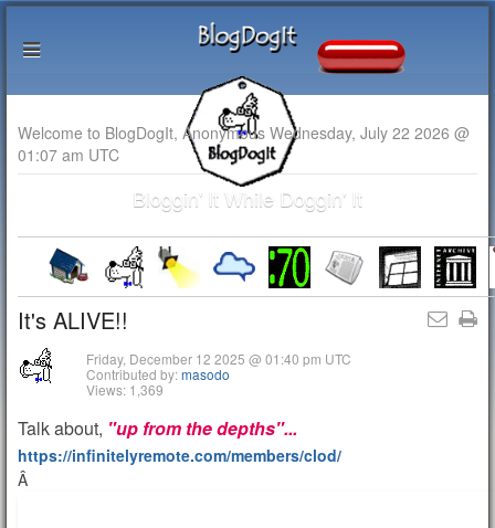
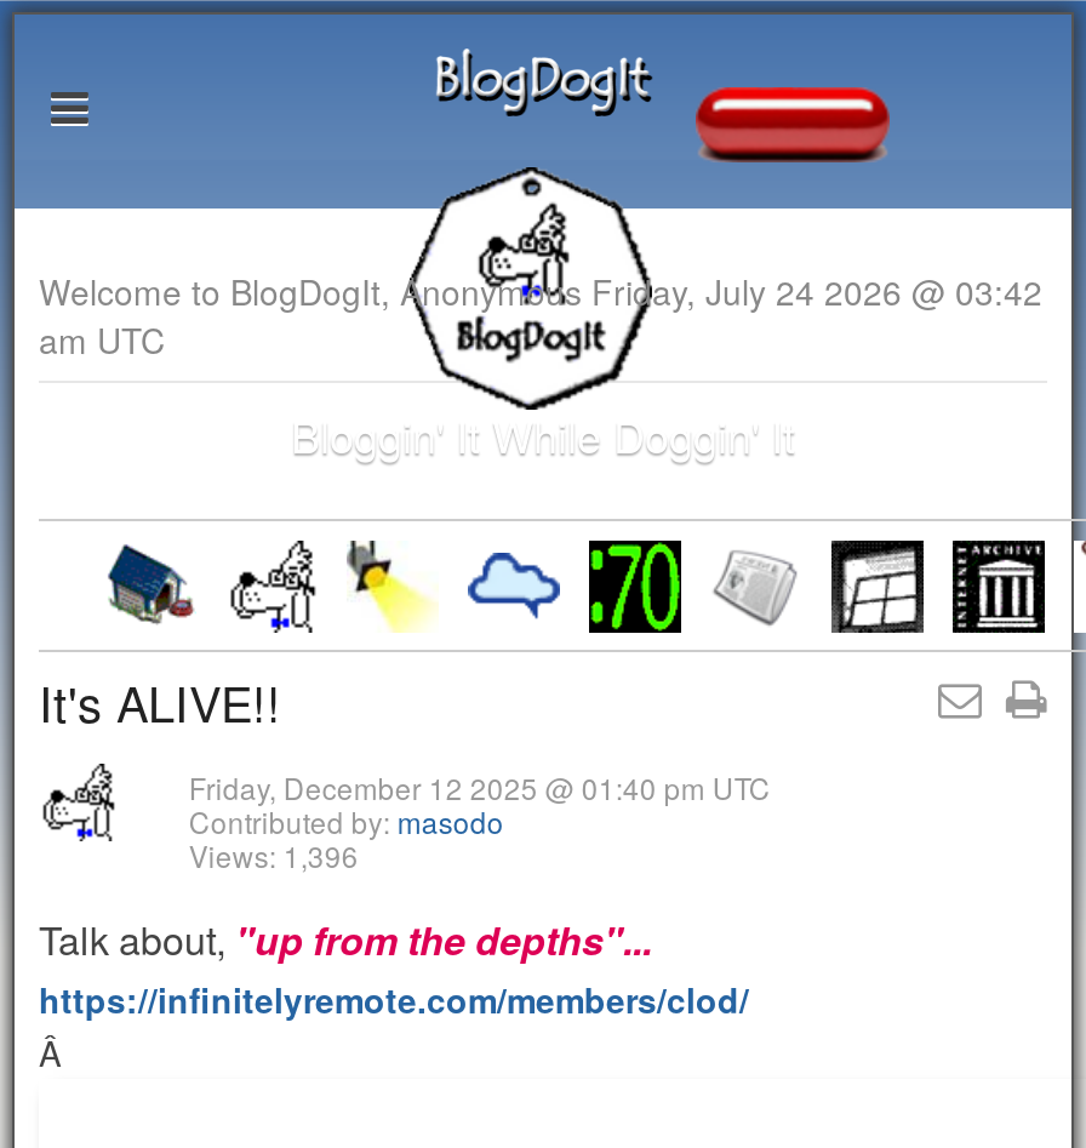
[18,122,470,166] Welcome to BlogDogIt, Anonymous Wednesday, July 22 2026 @ | 01:07 am UTC -> [39,267,1042,364] Welcome to BlogDogIt, Anonymous Friday, July 24 2026 @ 03:42 | am UTC
[86,380,163,399] Views: 1,369 -> [189,834,359,875] Views: 1,396

